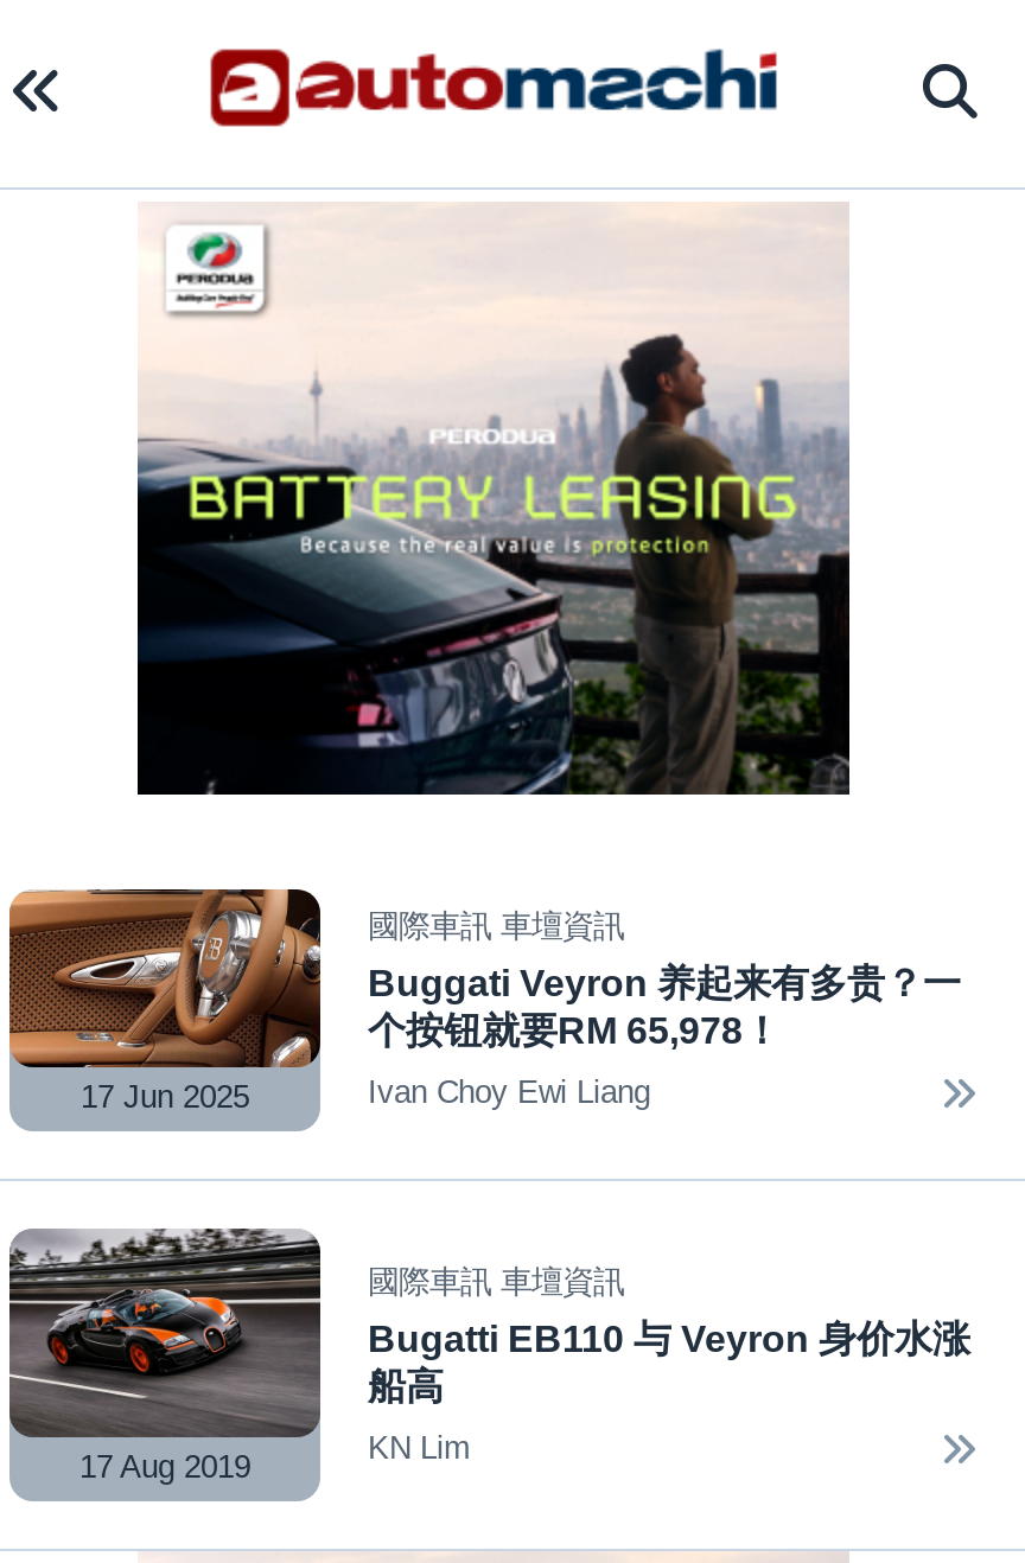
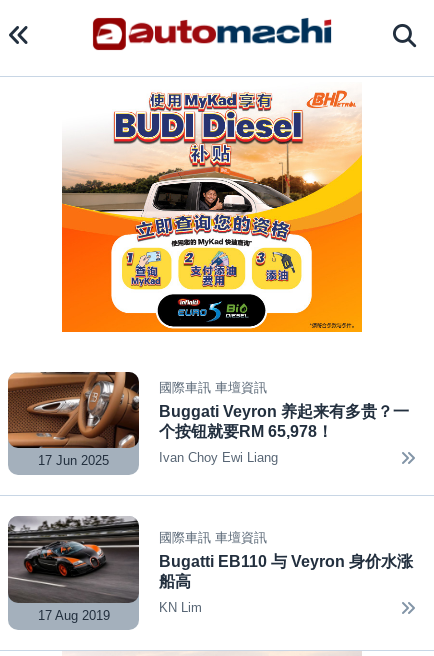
[135,204,852,797] [image] -> [61,84,363,333] [image]

